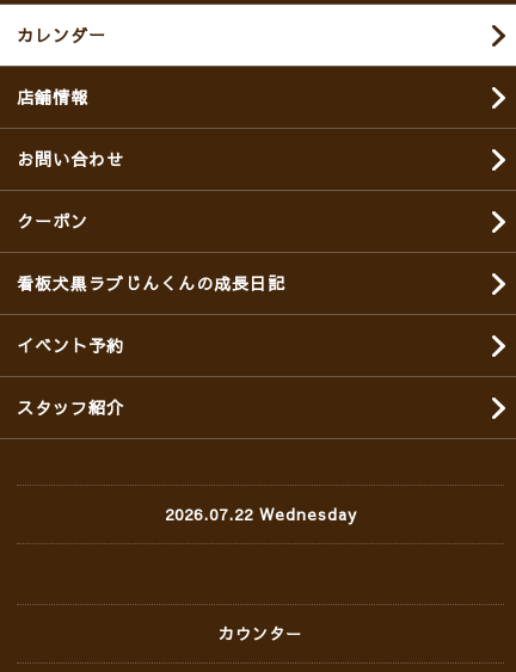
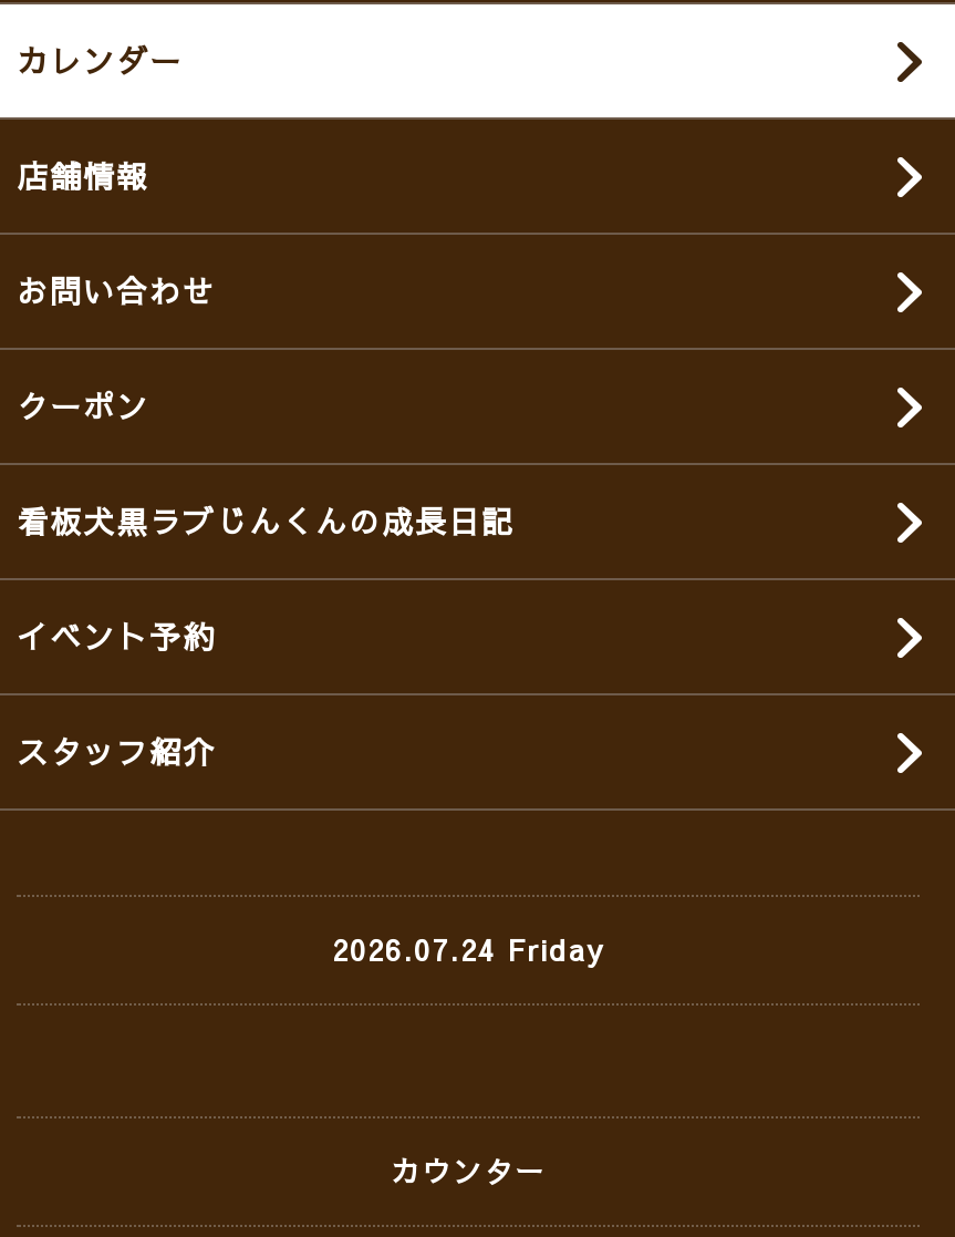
[164,503,357,525] 2026.07.22 Wednesday -> [332,929,604,969] 2026.07.24 Friday

